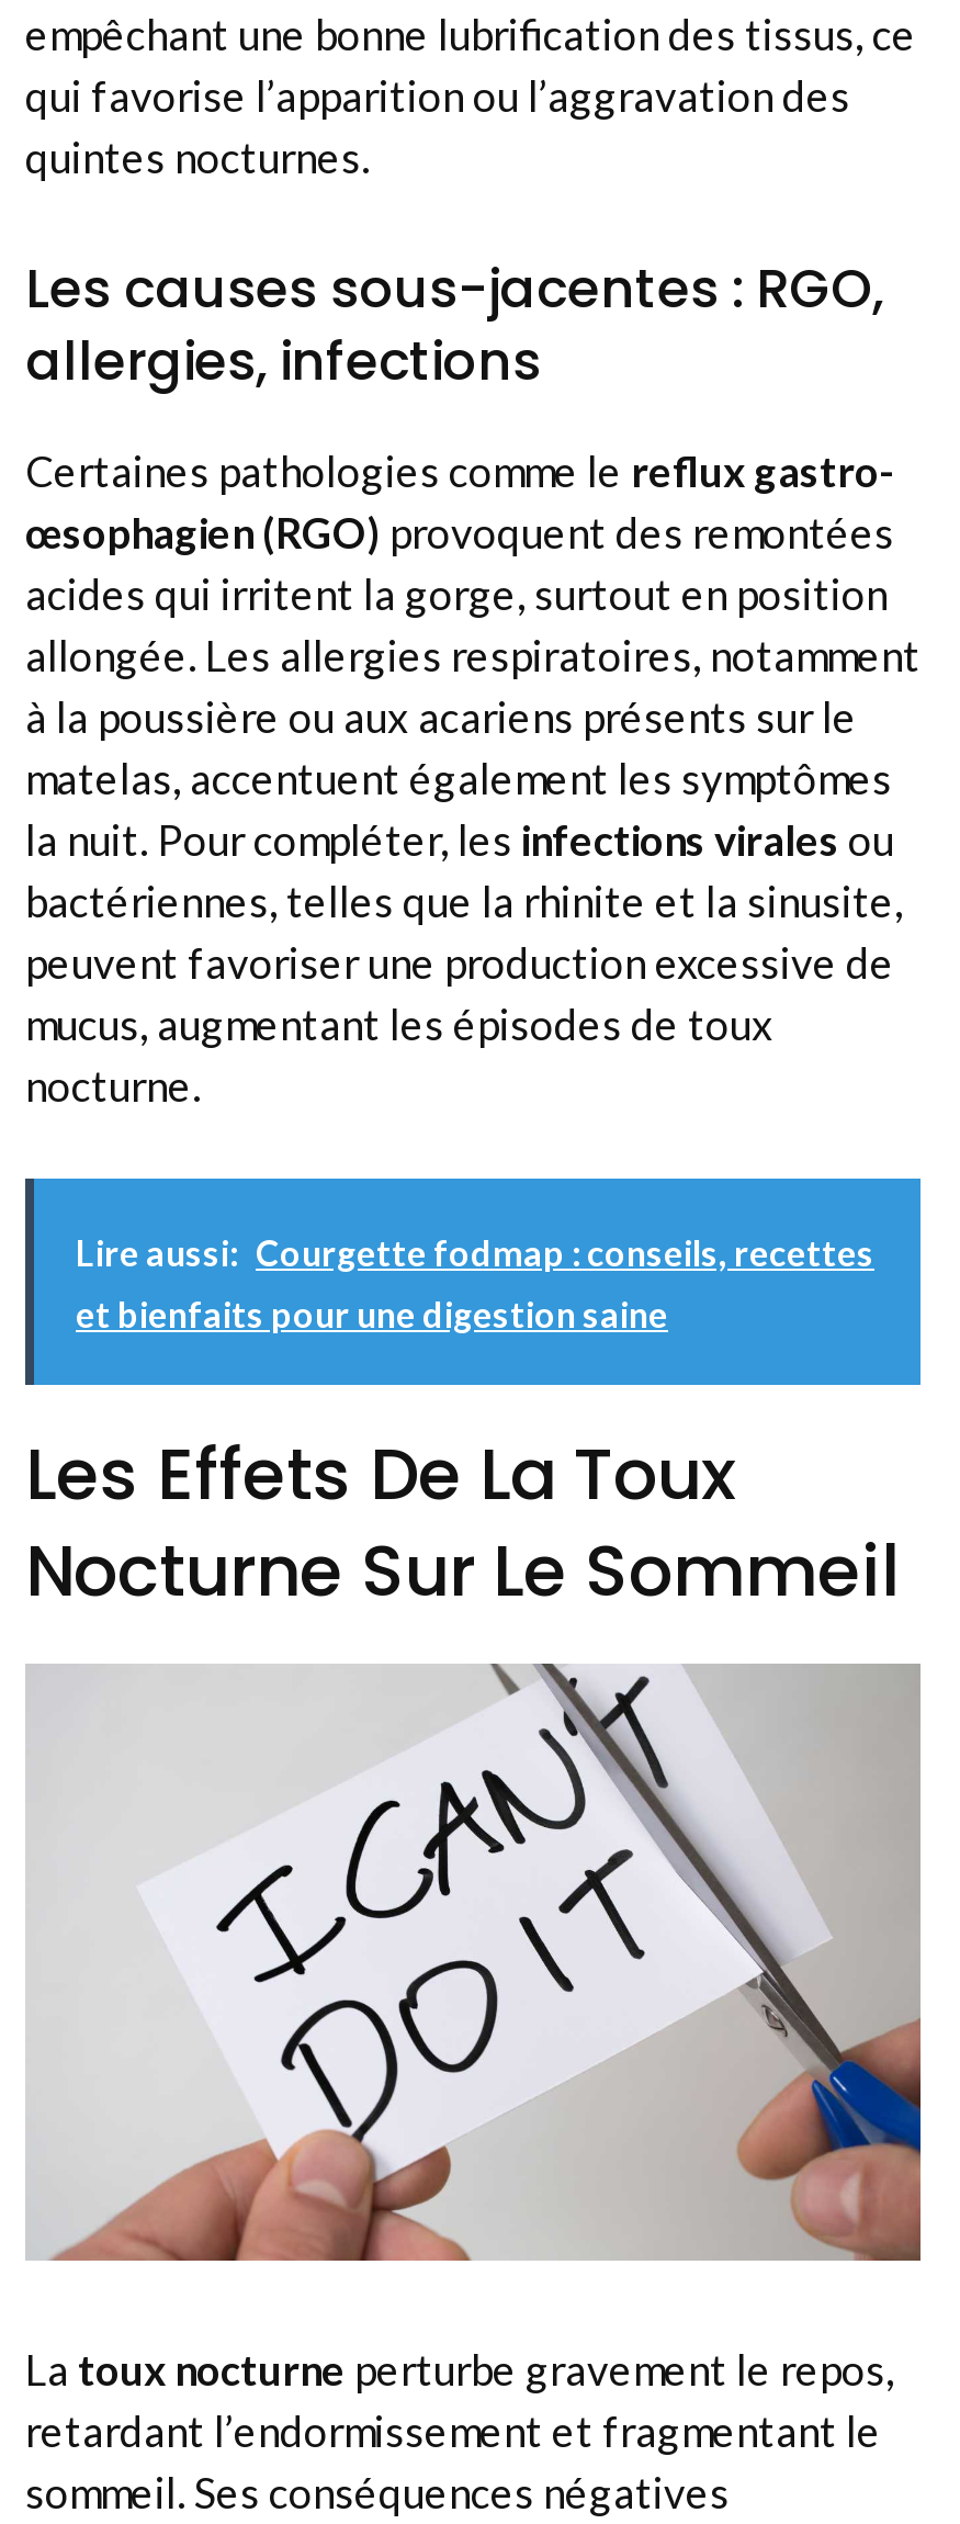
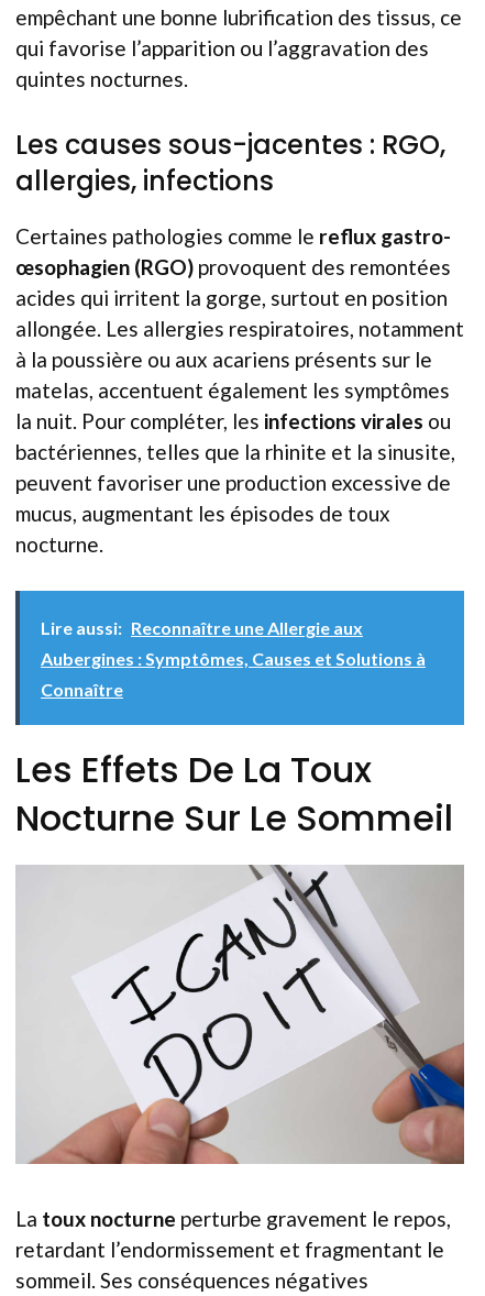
[76,1231,874,1334] Lire aussi: Courgette fodmap : conseils, recettes | et bienfaits pour une digestion saine -> [41,617,426,700] Lire aussi: Reconnaître une Allergie aux | Aubergines : Symptômes, Causes et Solutions à | Connaître

